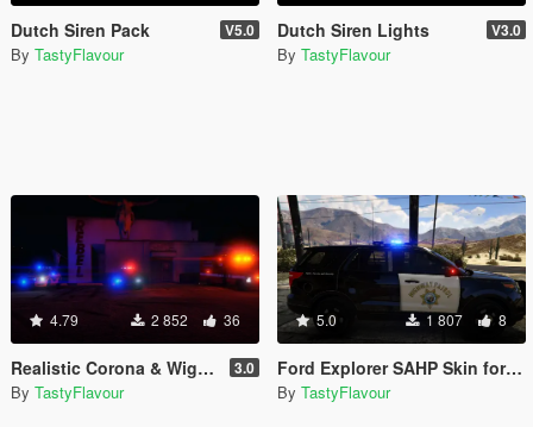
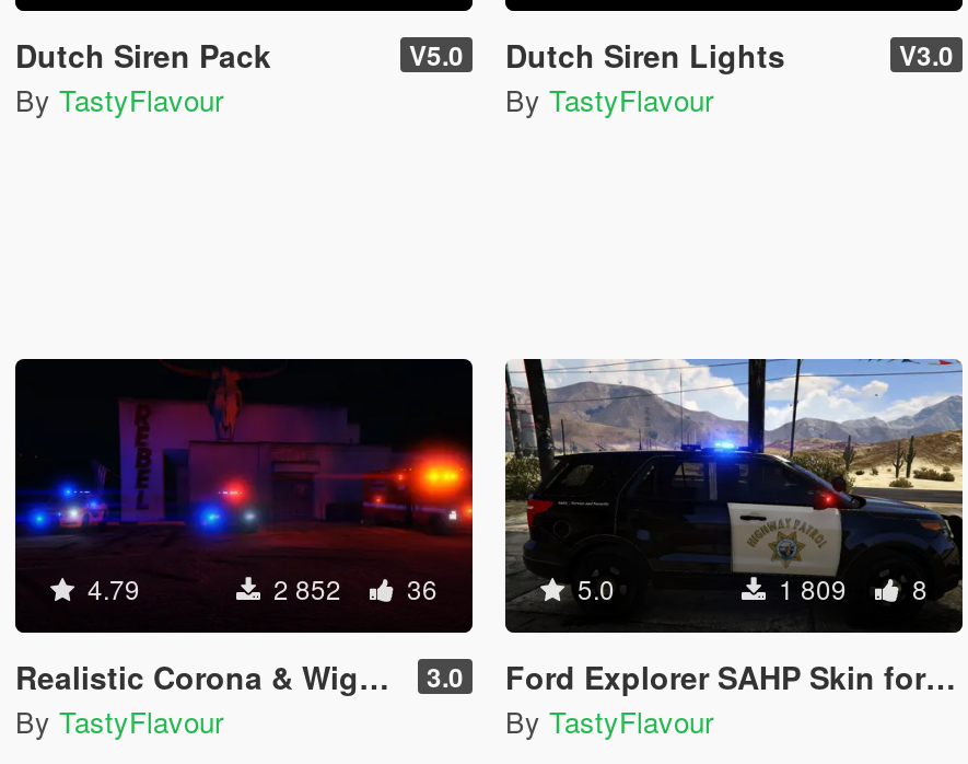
[422,309,507,329] 1 807 8 -> [772,568,928,606] 1 809 8

